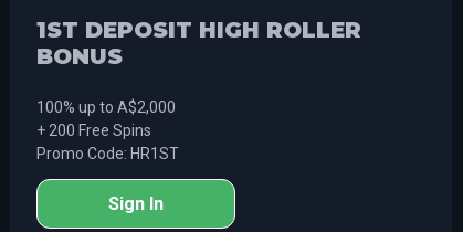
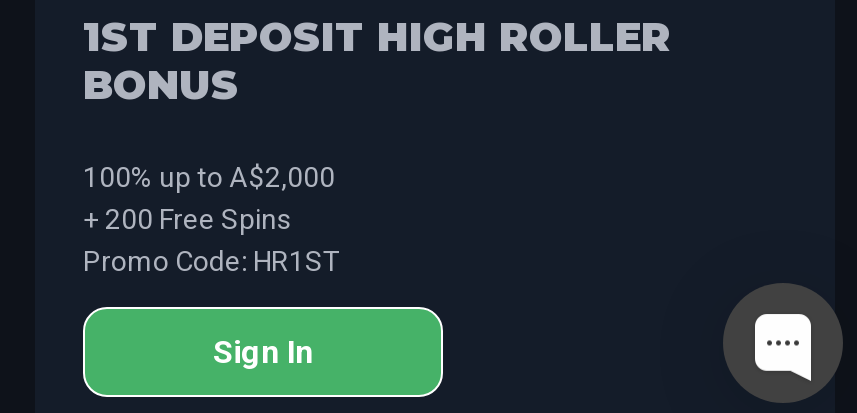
none -> [723,283,843,403] [image]

